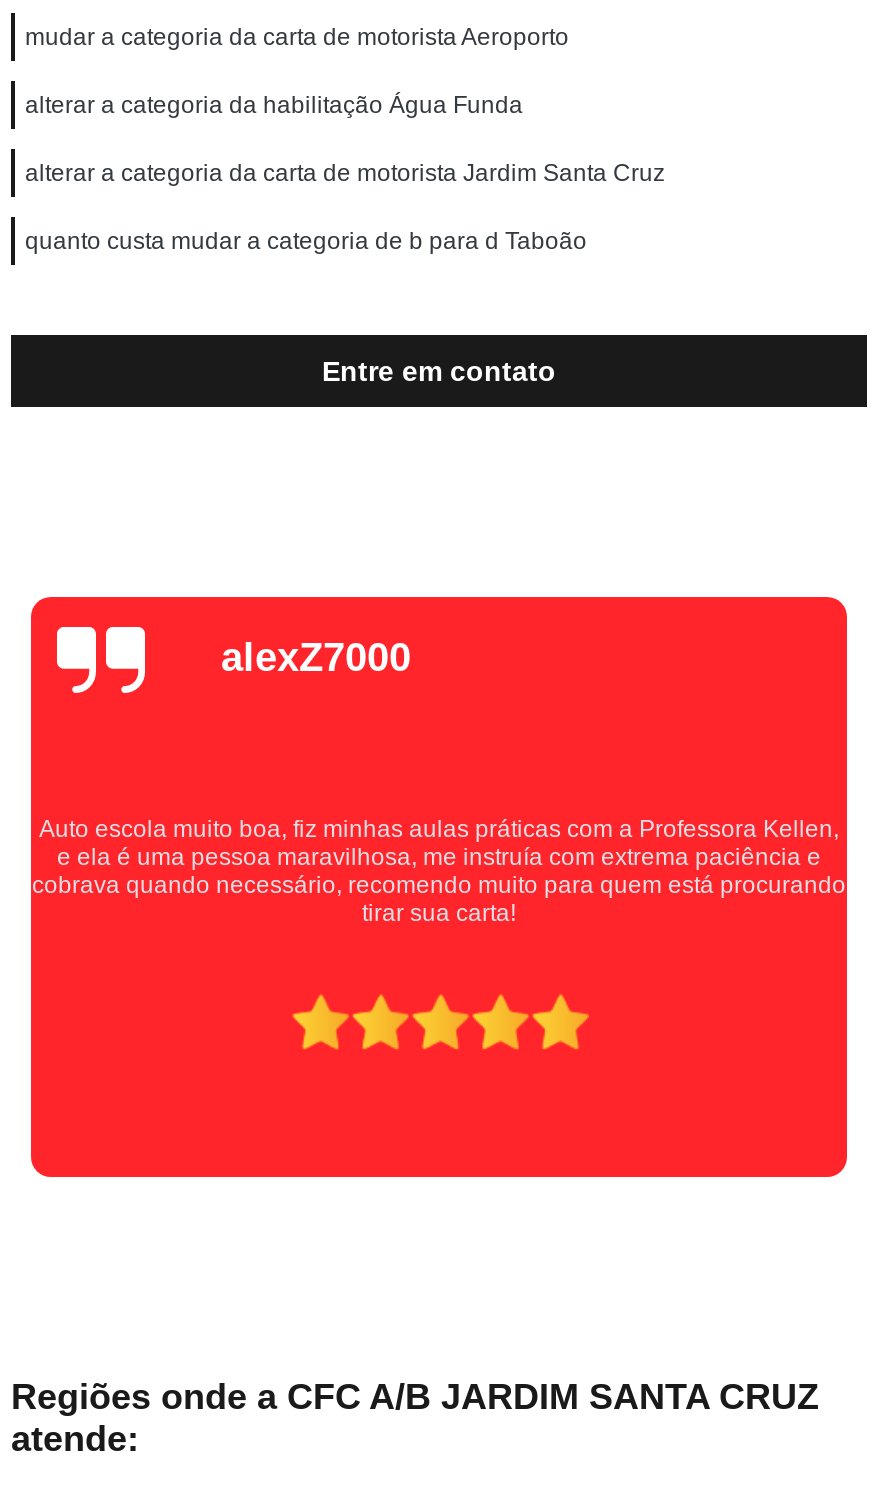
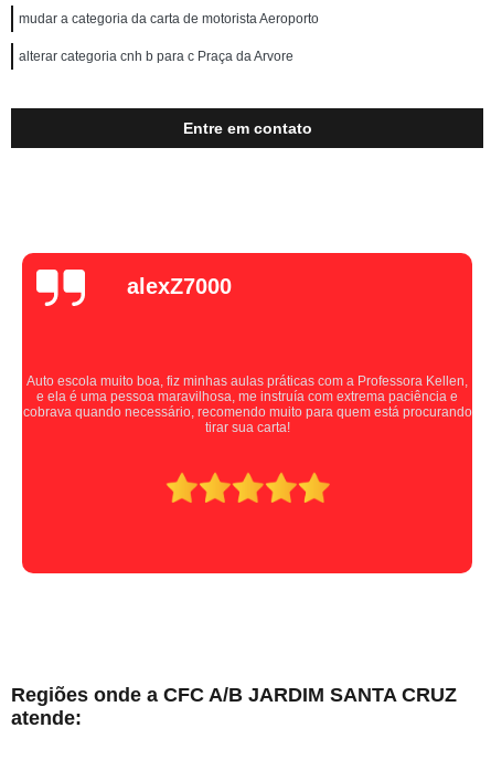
[25,91,665,255] alterar a categoria da habilitação Água Funda | alterar a categoria da carta de motorista Jardim Santa Cruz | quanto custa mudar a categoria de b para d Taboão -> [19,49,293,64] alterar categoria cnh b para c Praça da Arvore

